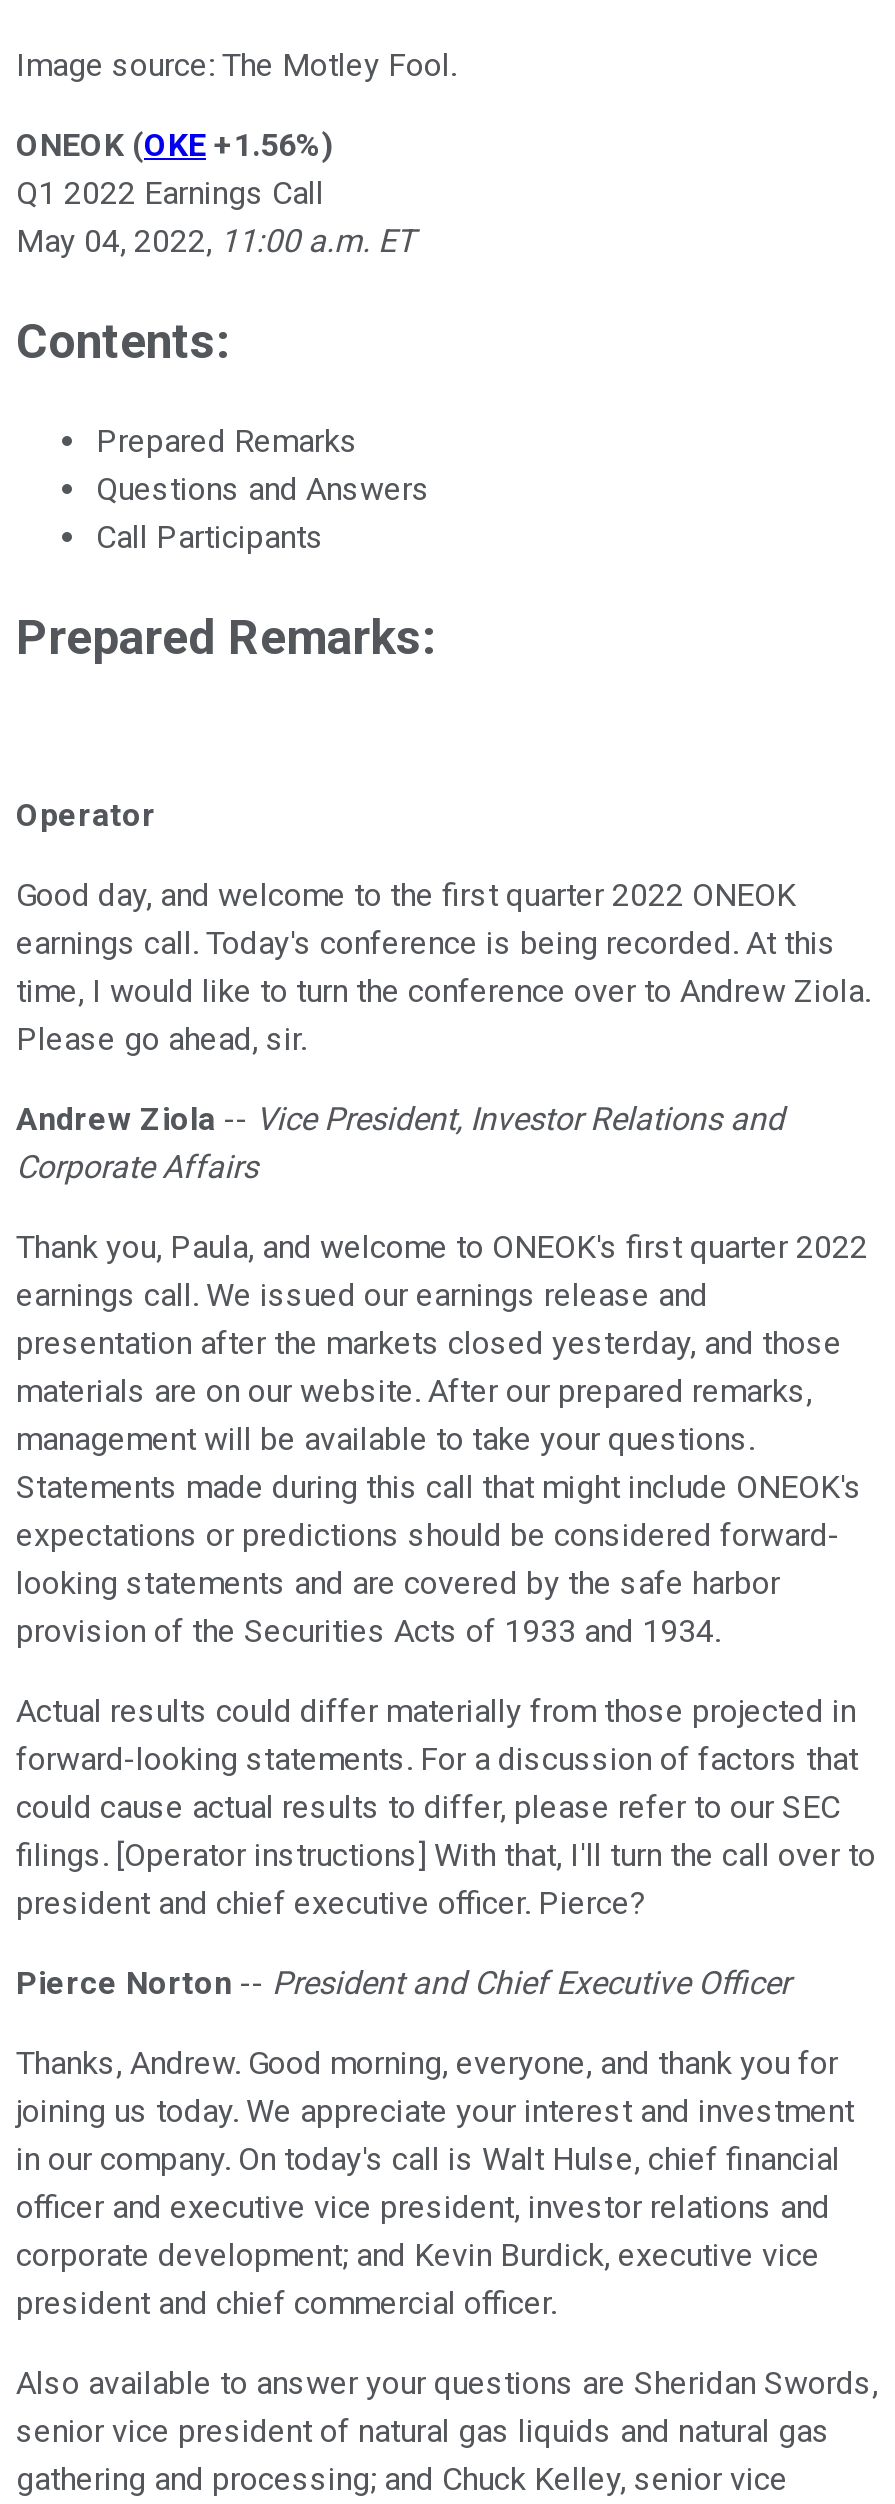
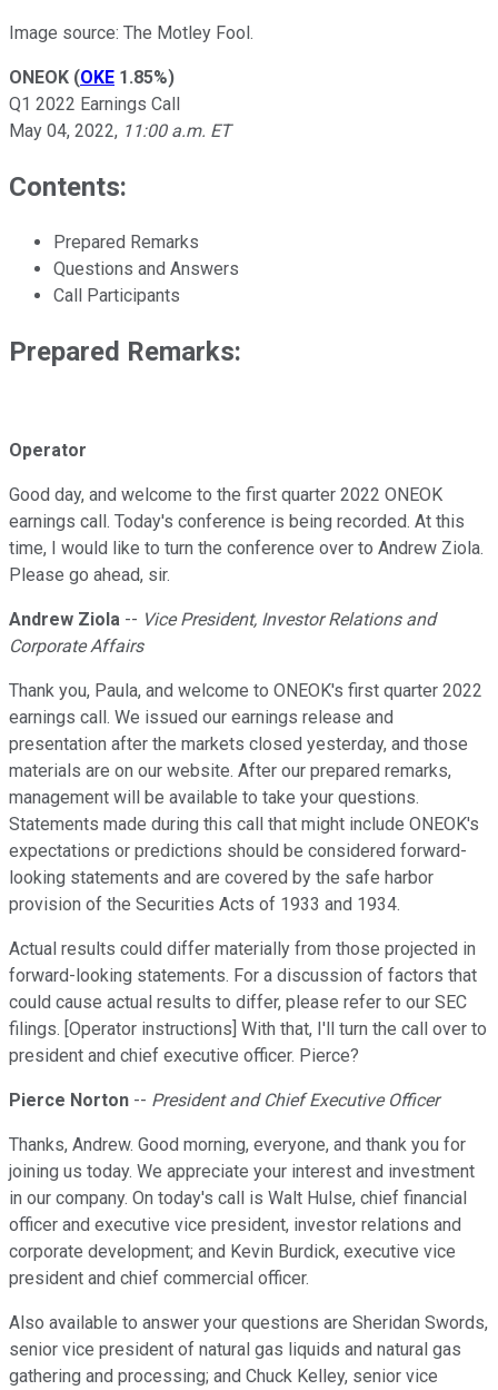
[16,126,334,164] ONEOK (OKE +1.56%) -> [9,67,175,88] ONEOK (OKE 1.85%)

